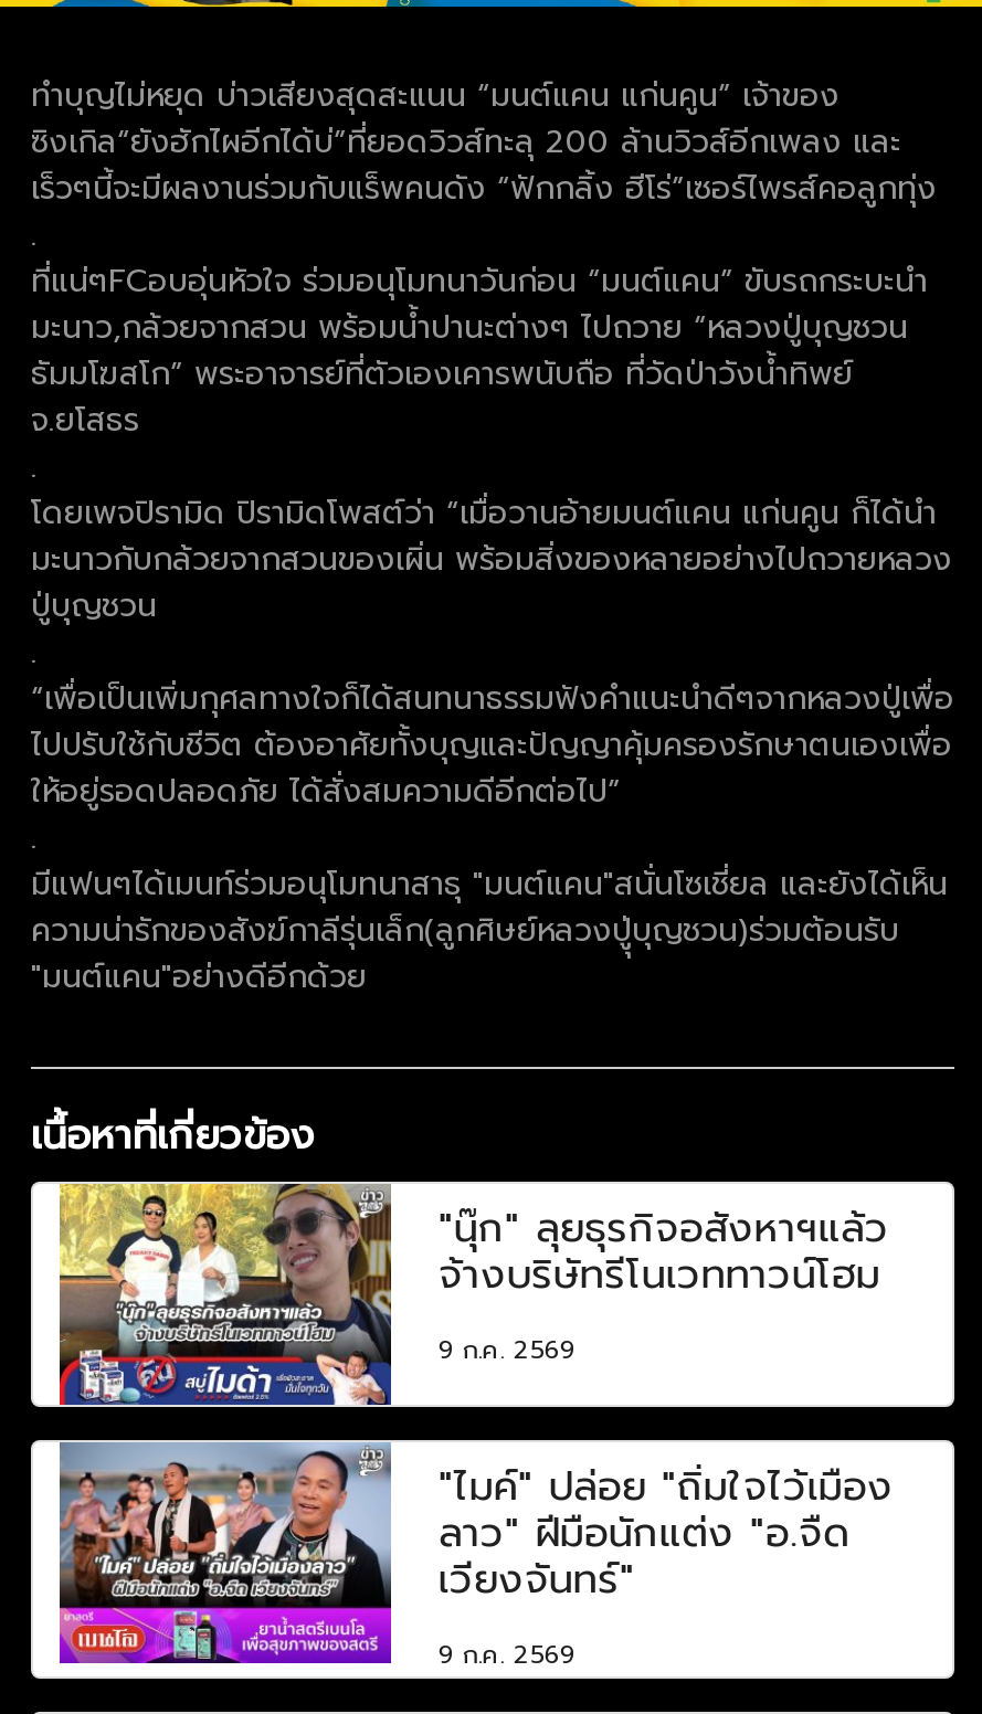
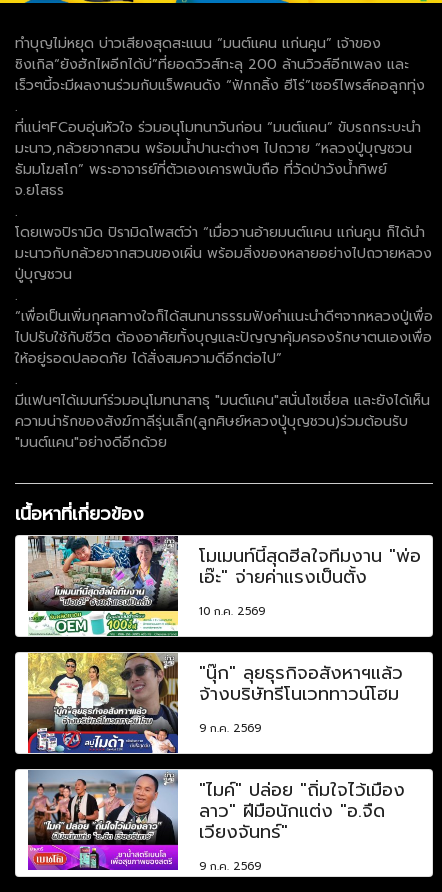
none -> [27,535,421,637] [image] | โมเมนท์นี้สุดฮีลใจทีมงาน "พ่อ | เอ๊ะ" จ่ายค่าแรงเป็นตั้ง | 10 ก.ค. 2569

